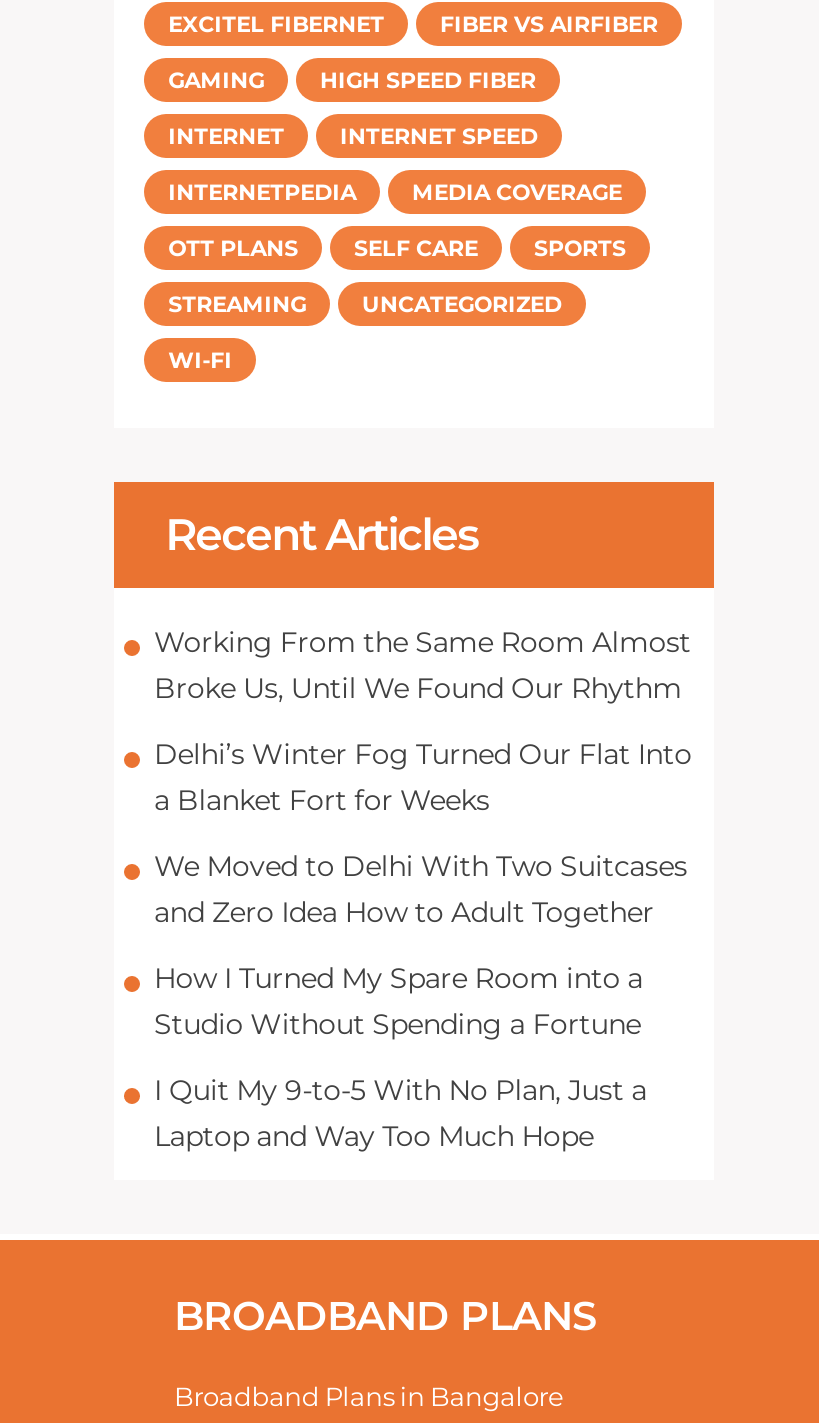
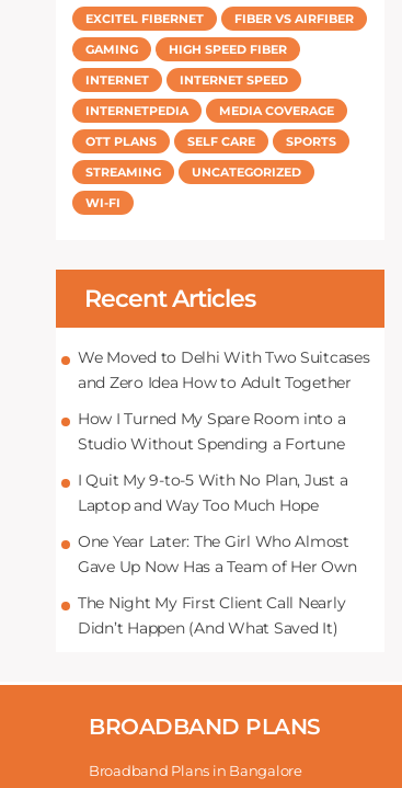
[154,624,692,818] Working From the Same Room Almost | Broke Us, Until We Found Our Rhythm | Delhi’s Winter Fog Turned Our Flat Into | a Blanket Fort for Weeks -> none
moved [154,848,687,1154] -> [78,347,370,515]: We Moved to Delhi With Two Suitcases | and Zero Idea How to Adult Together | How I Turned My Spare Room into a | Studio Without Spending a Fortune | I Quit My 9-to-5 With No Plan, Just a | Laptop and Way Too Much Hope
none -> [78,531,356,638] One Year Later: The Girl Who Almost | Gave Up Now Has a Team of Her Own | The Night My First Client Call Nearly | Didn’t Happen (And What Saved It)

